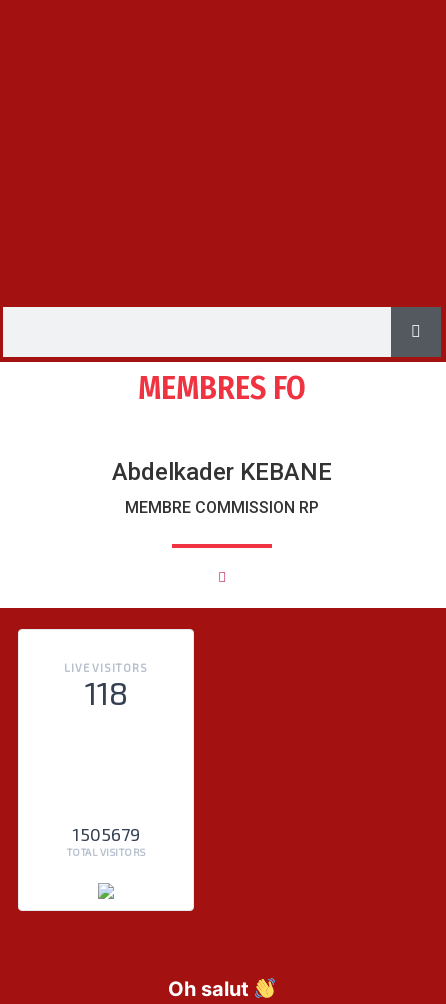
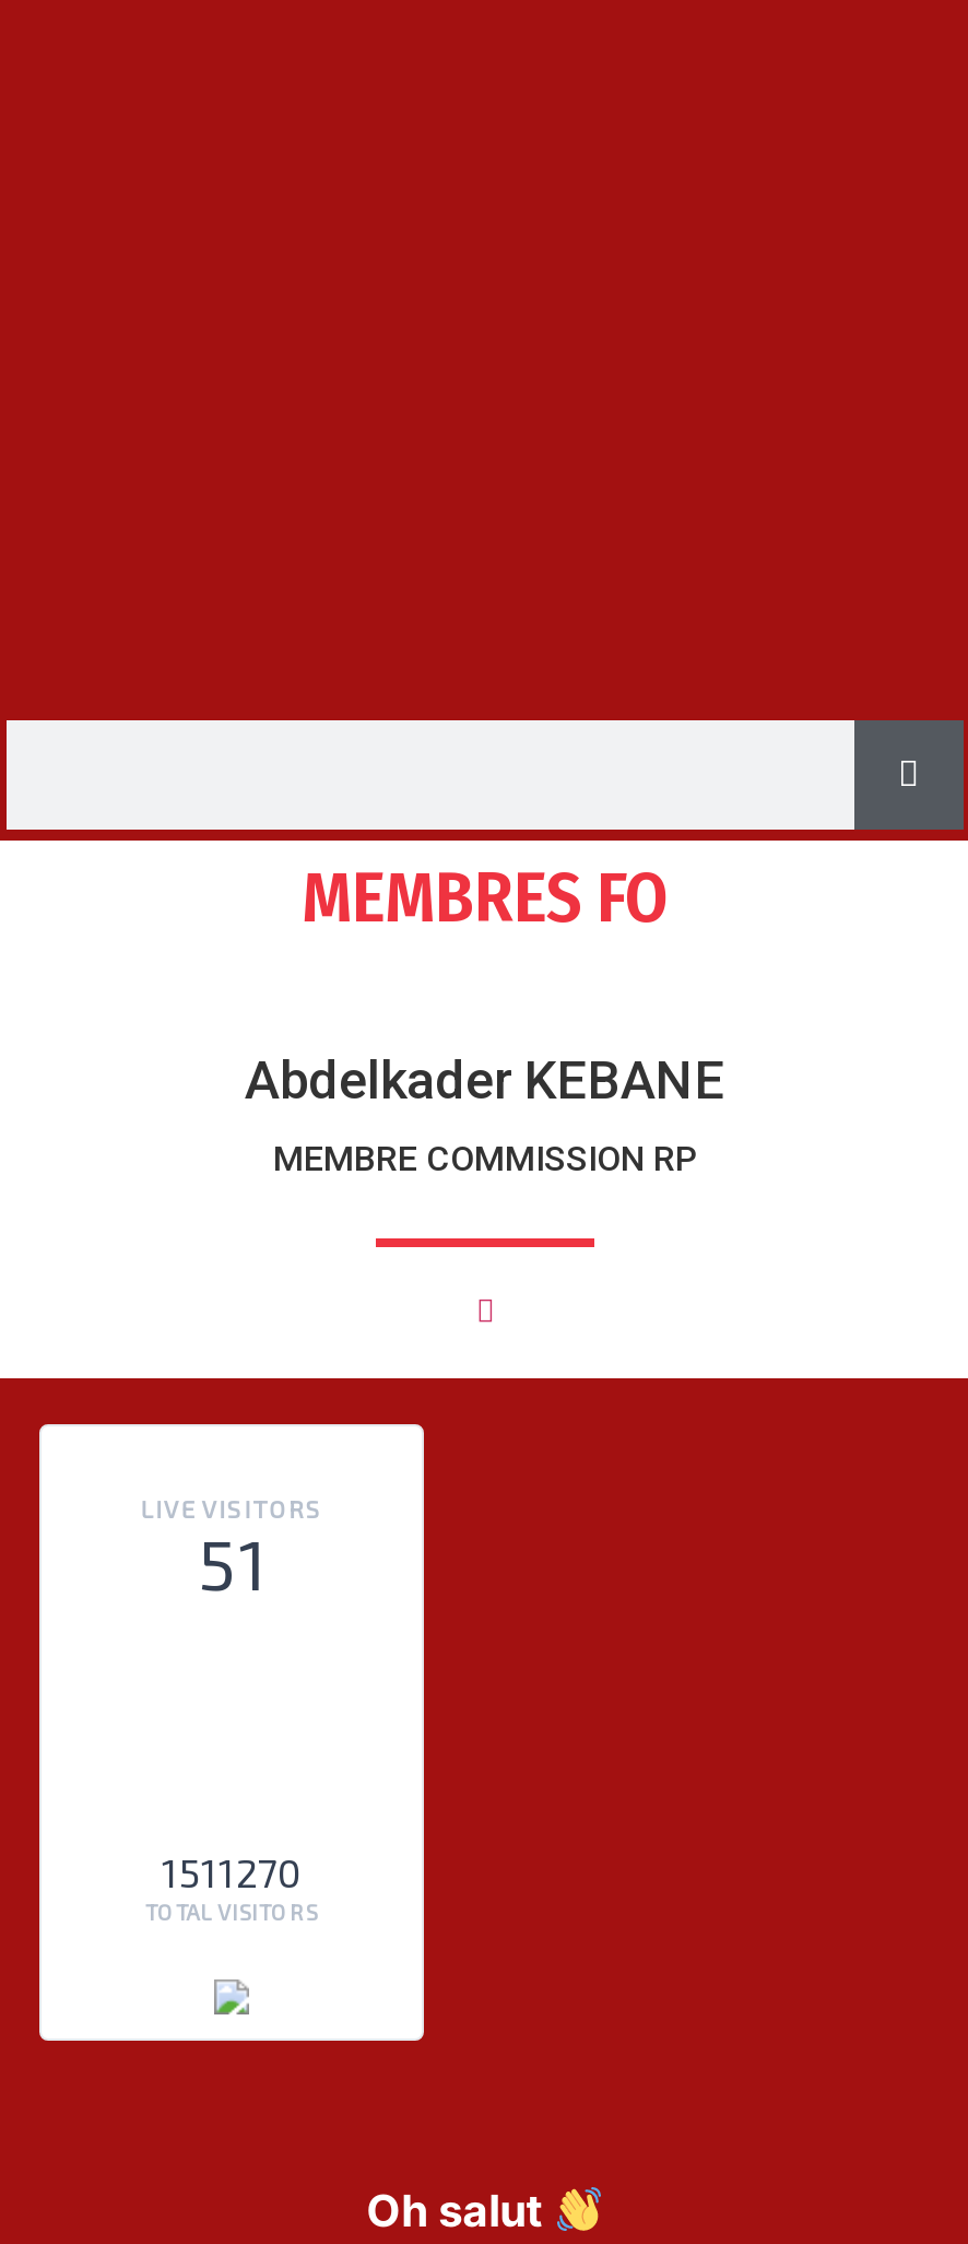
[84,672,127,710] 118 -> [199,1519,264,1602] 51
[72,822,140,844] 1505679 -> [162,1847,302,1895] 1511270

